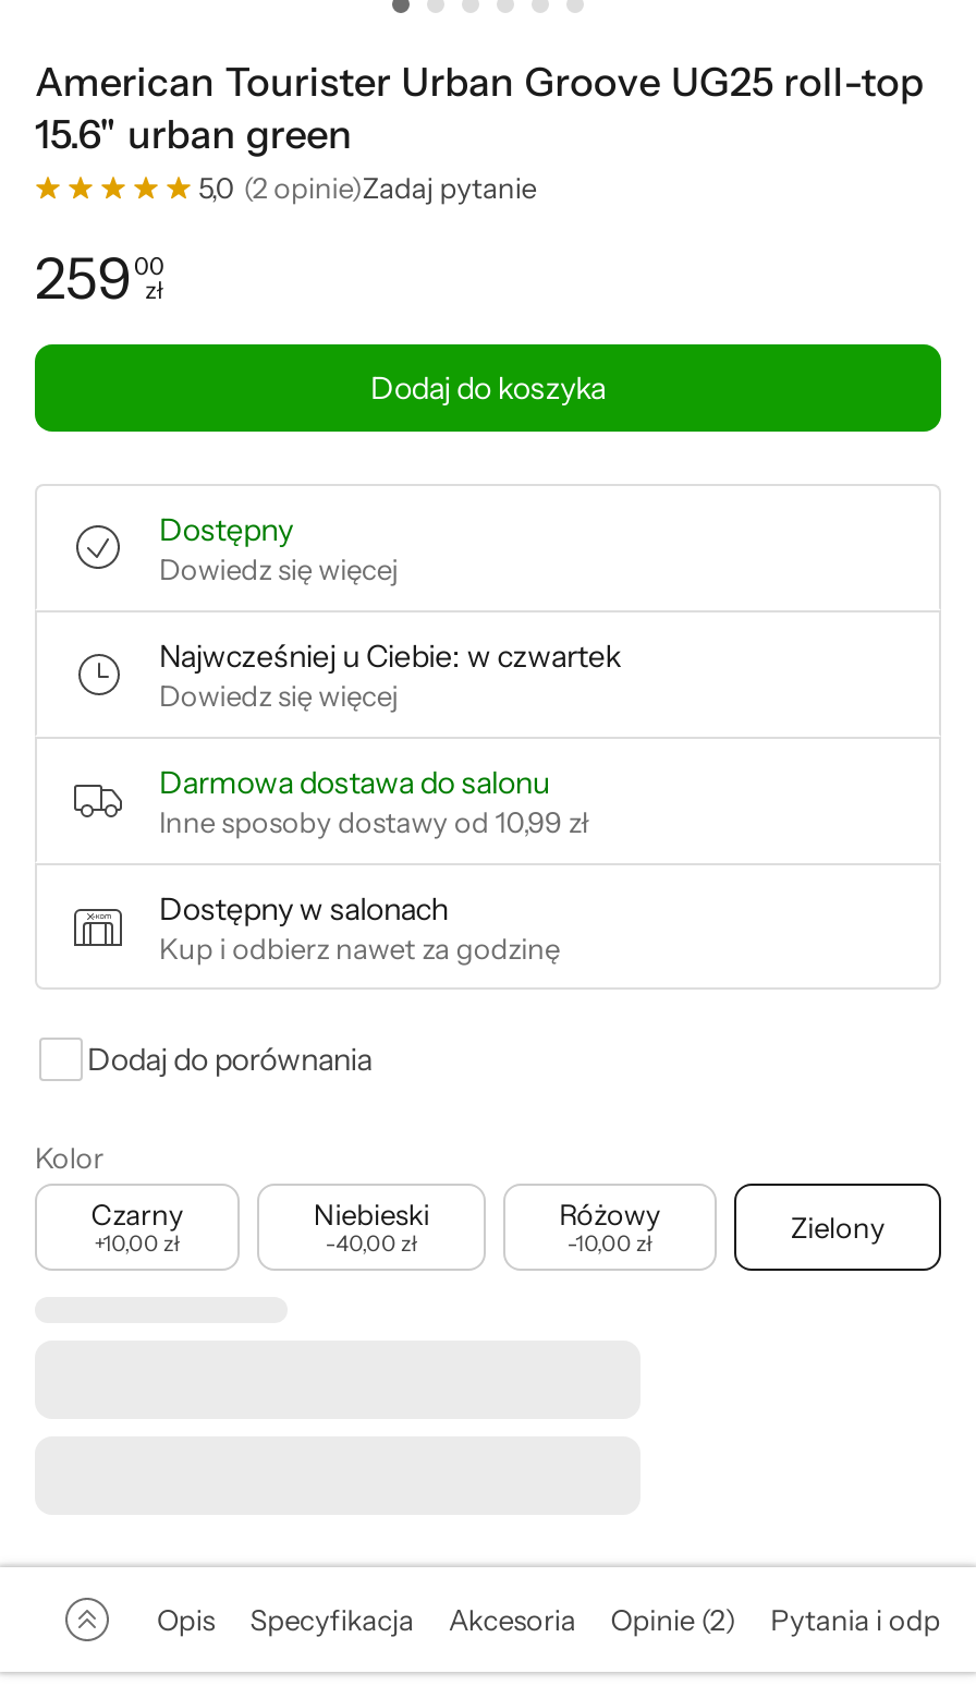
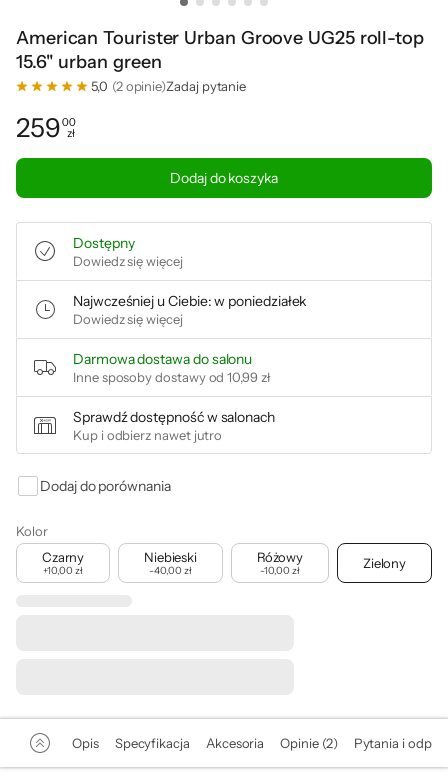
[159,636,620,676] Najwcześniej u Ciebie: w czwartek -> [73,292,306,310] Najwcześniej u Ciebie: w poniedziałek
[159,889,560,966] Dostępny w salonach | Kup i odbierz nawet za godzinę -> [73,408,275,443] Sprawdź dostępność w salonach | Kup i odbierz nawet jutro

